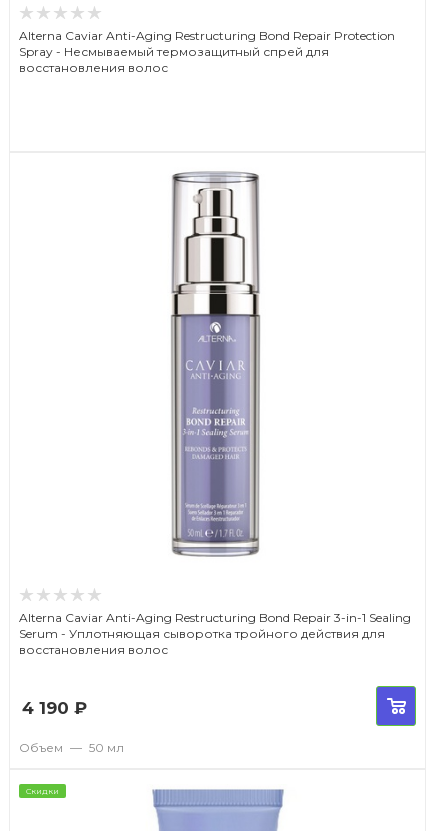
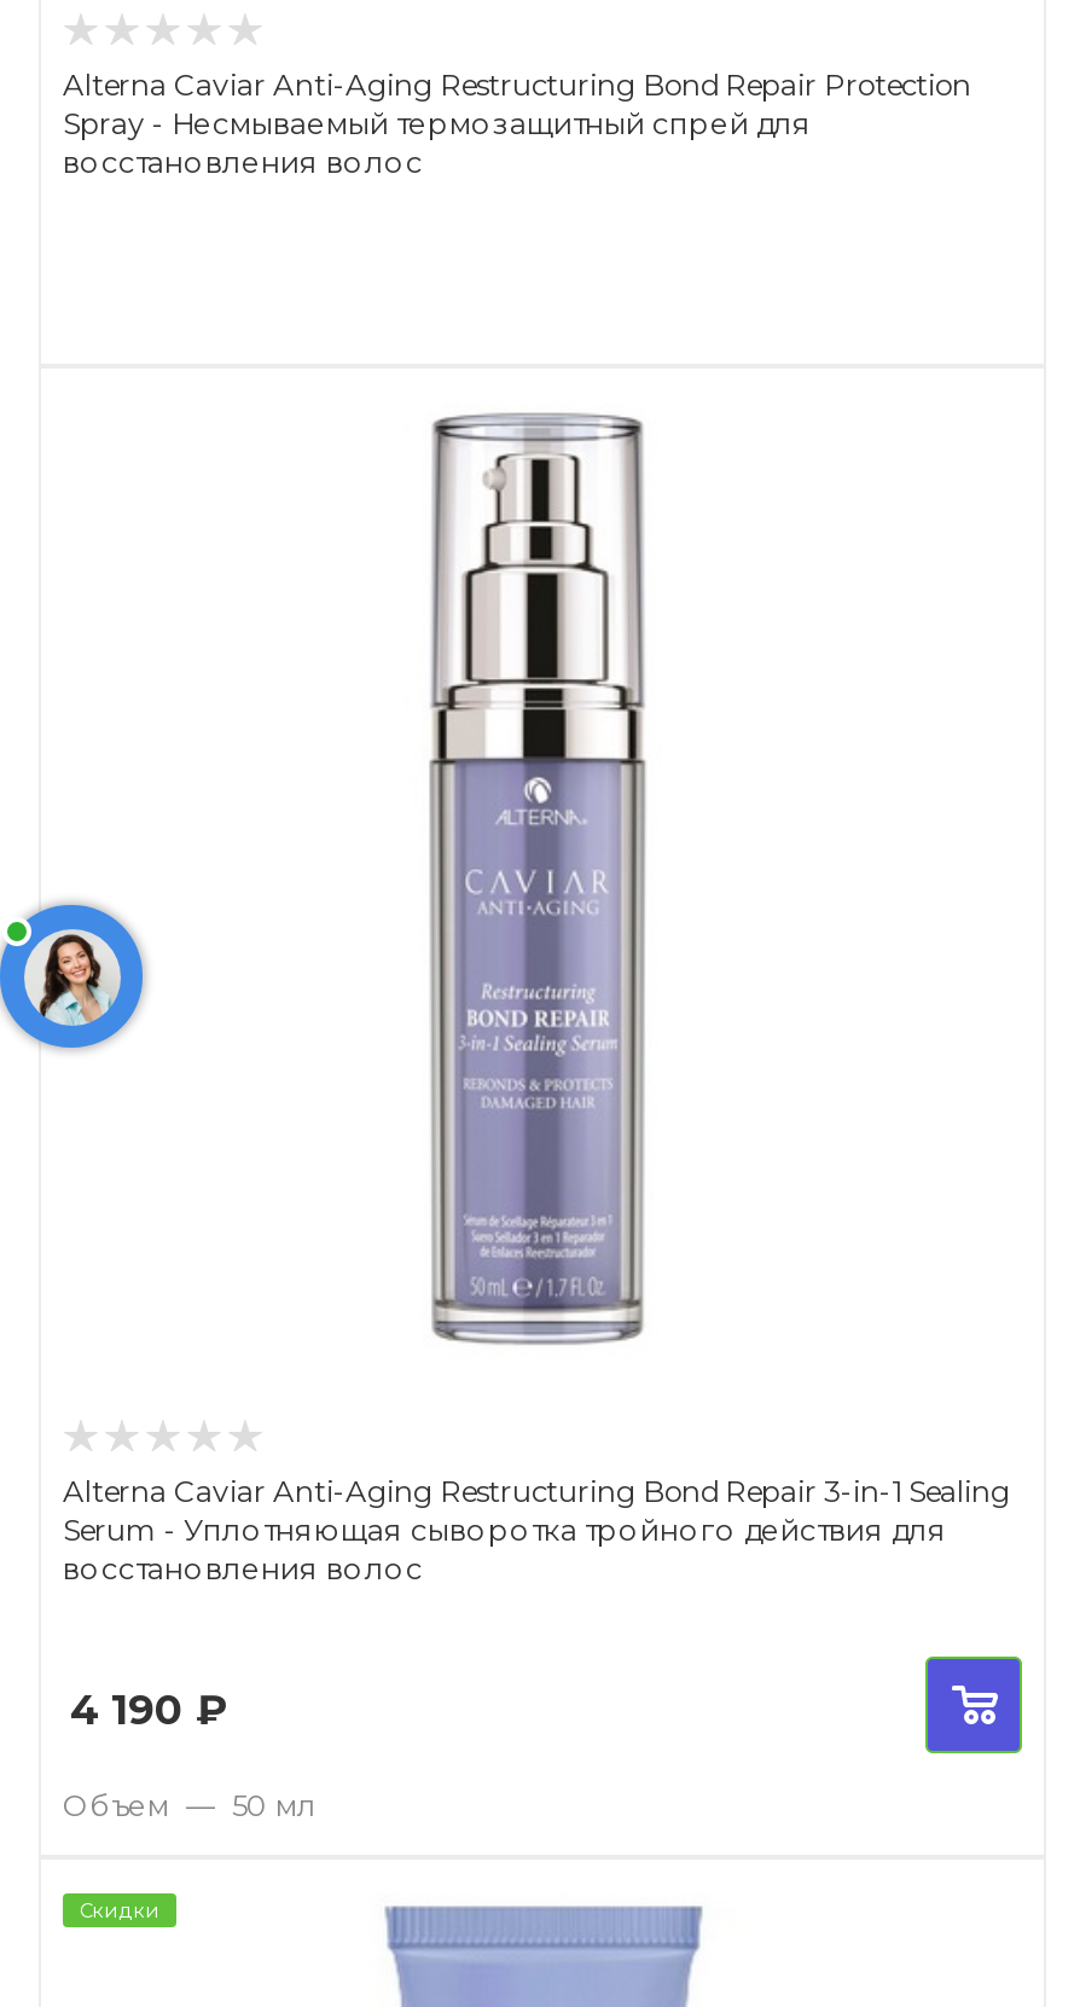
none -> [7,900,147,1052] [image]

